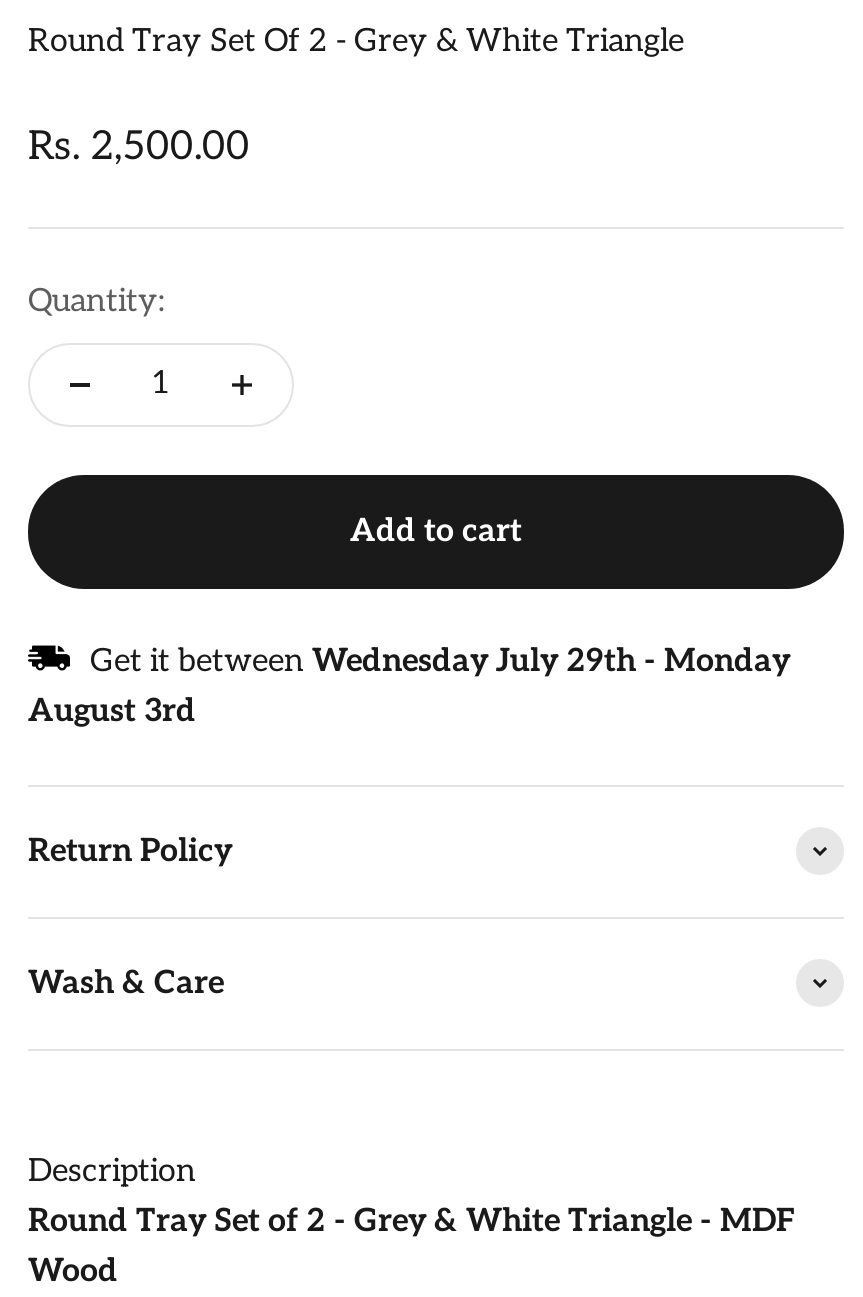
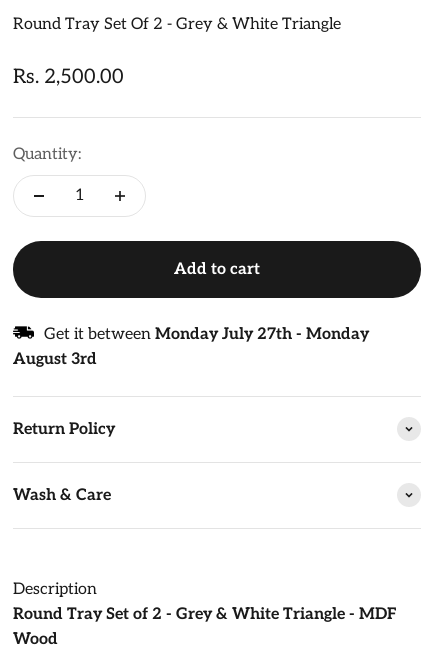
[90,643,790,681] Get it between Wednesday July 29th - Monday -> [44,325,369,344] Get it between Monday July 27th - Monday

